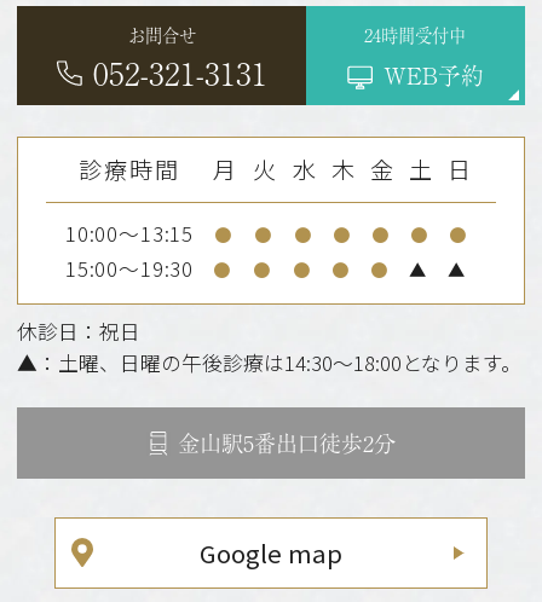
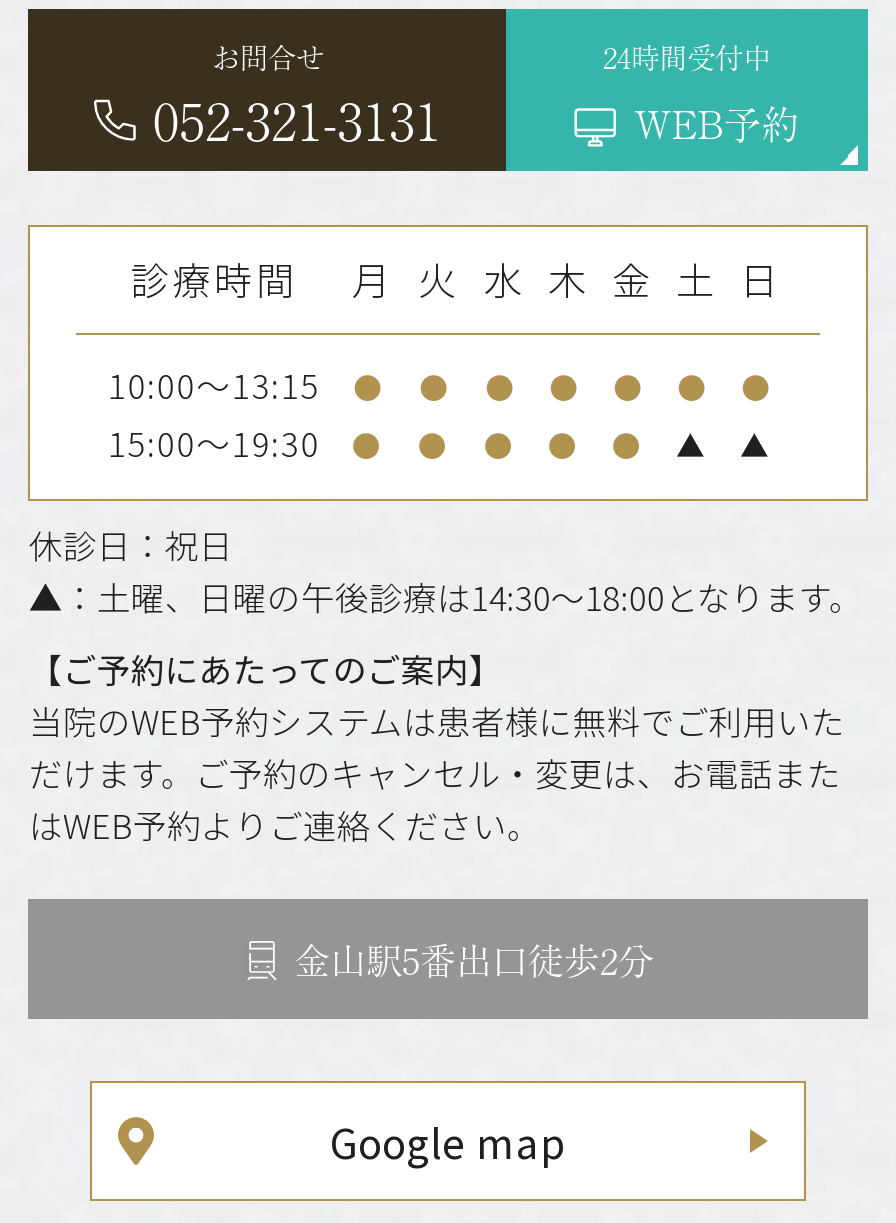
none -> [29,645,845,849] 【ご予約にあたってのご案内】 | 当院のWEB予約システムは患者様に無料でご利用いた | だけます。ご予約のキャンセル・変更は、お電話また | はWEB予約よりご連絡ください。

